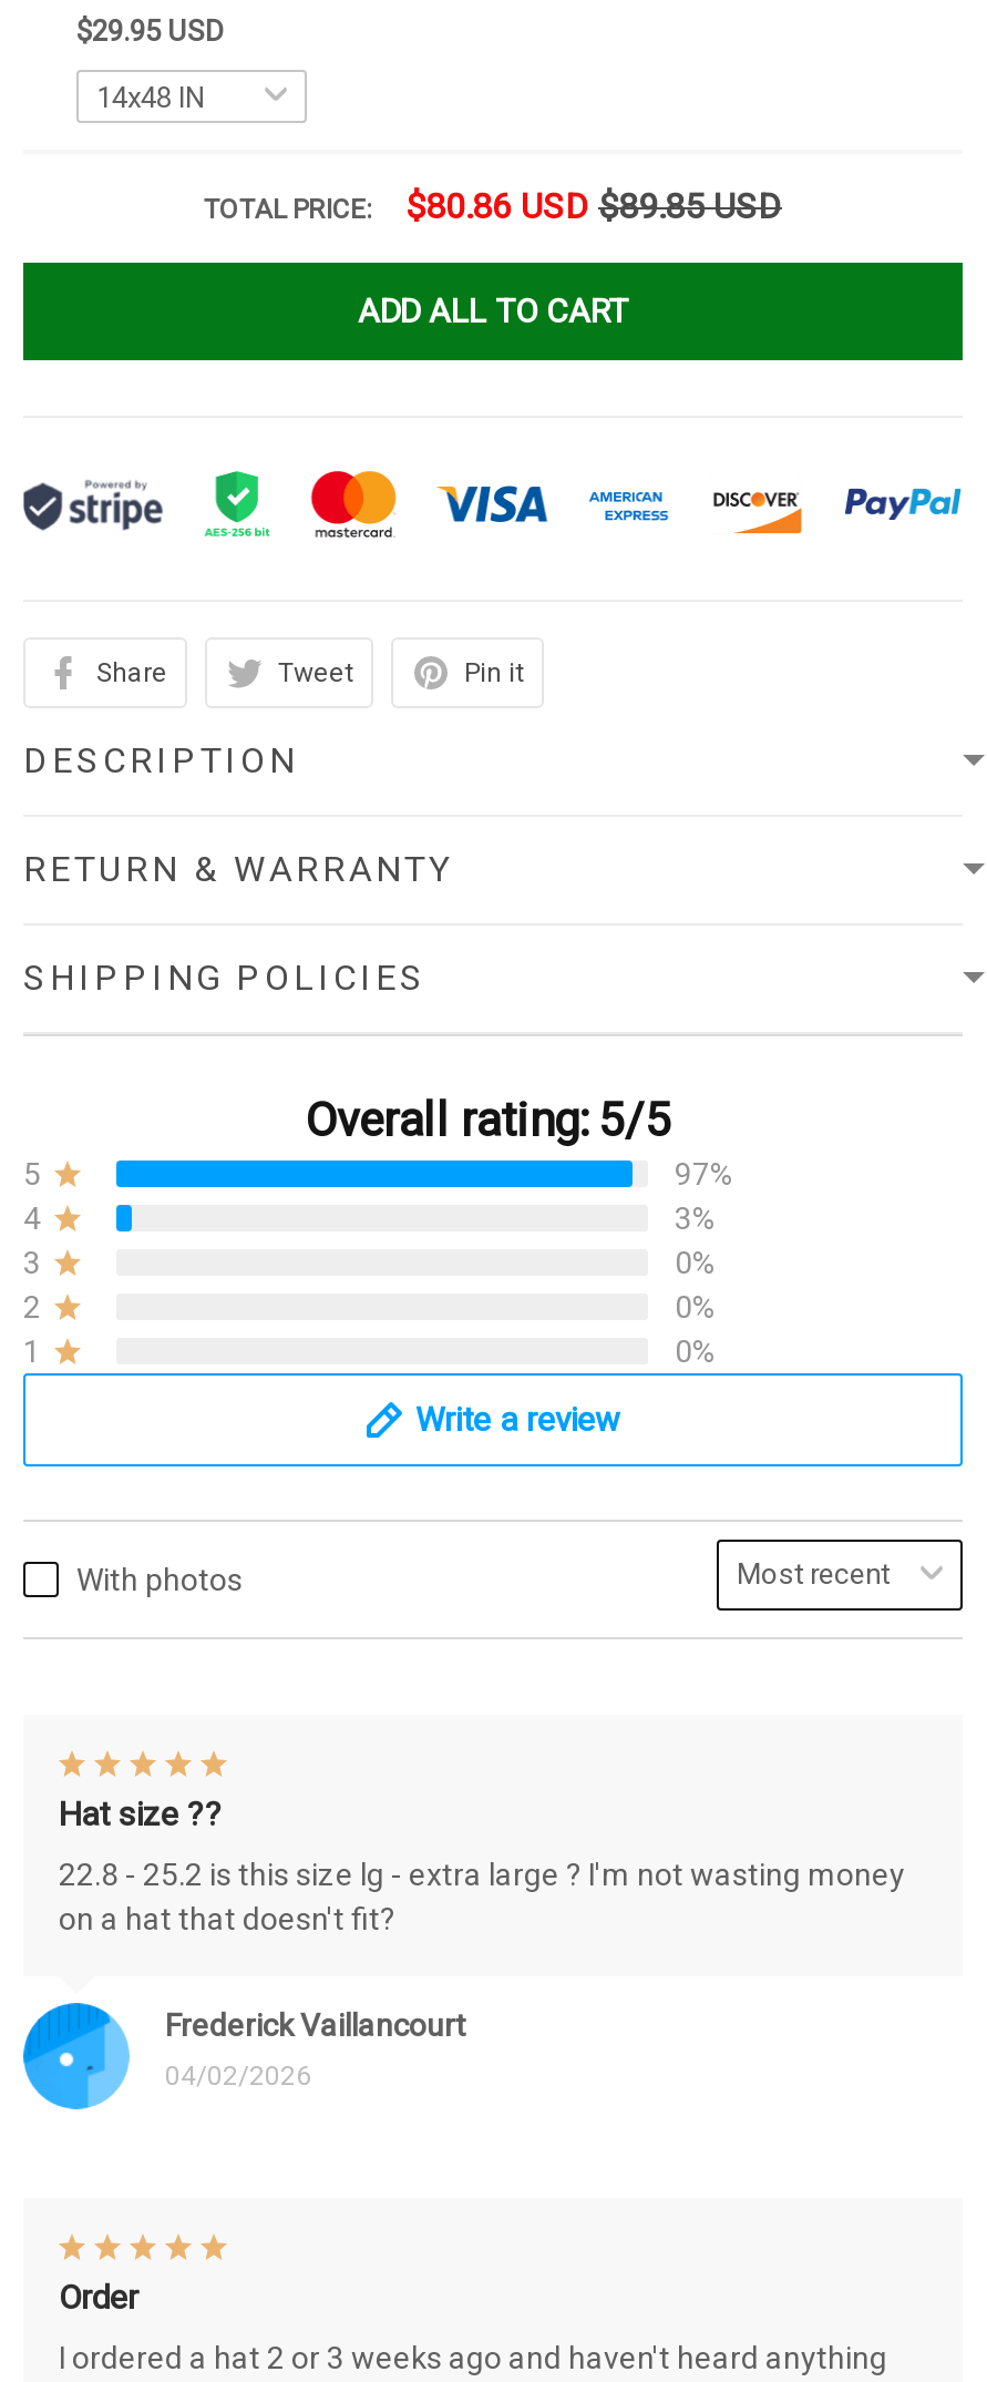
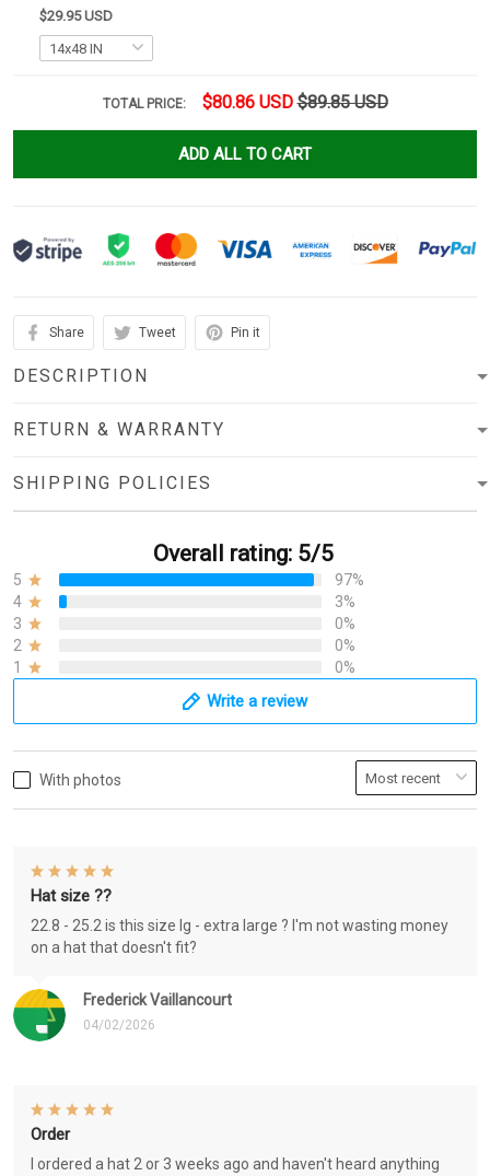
[21,2001,130,2112] [image] -> [12,988,67,1043] [image]

